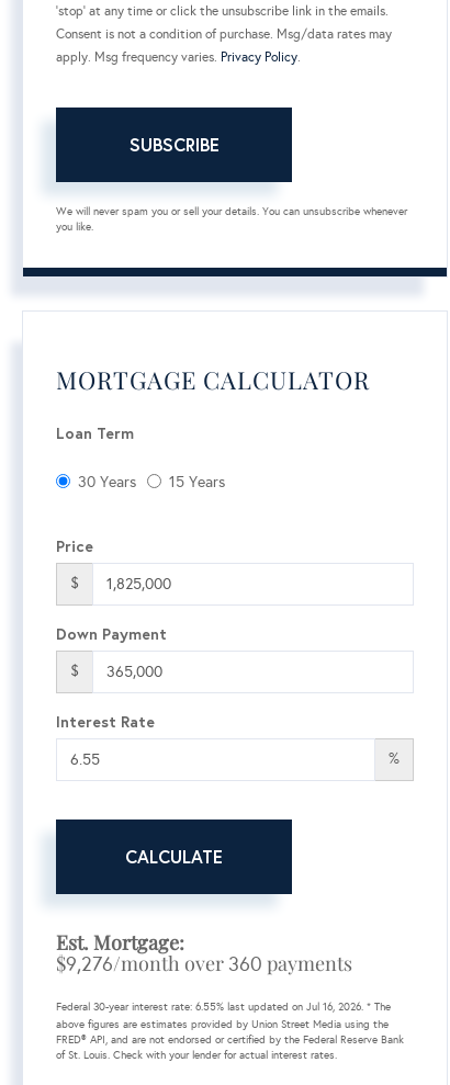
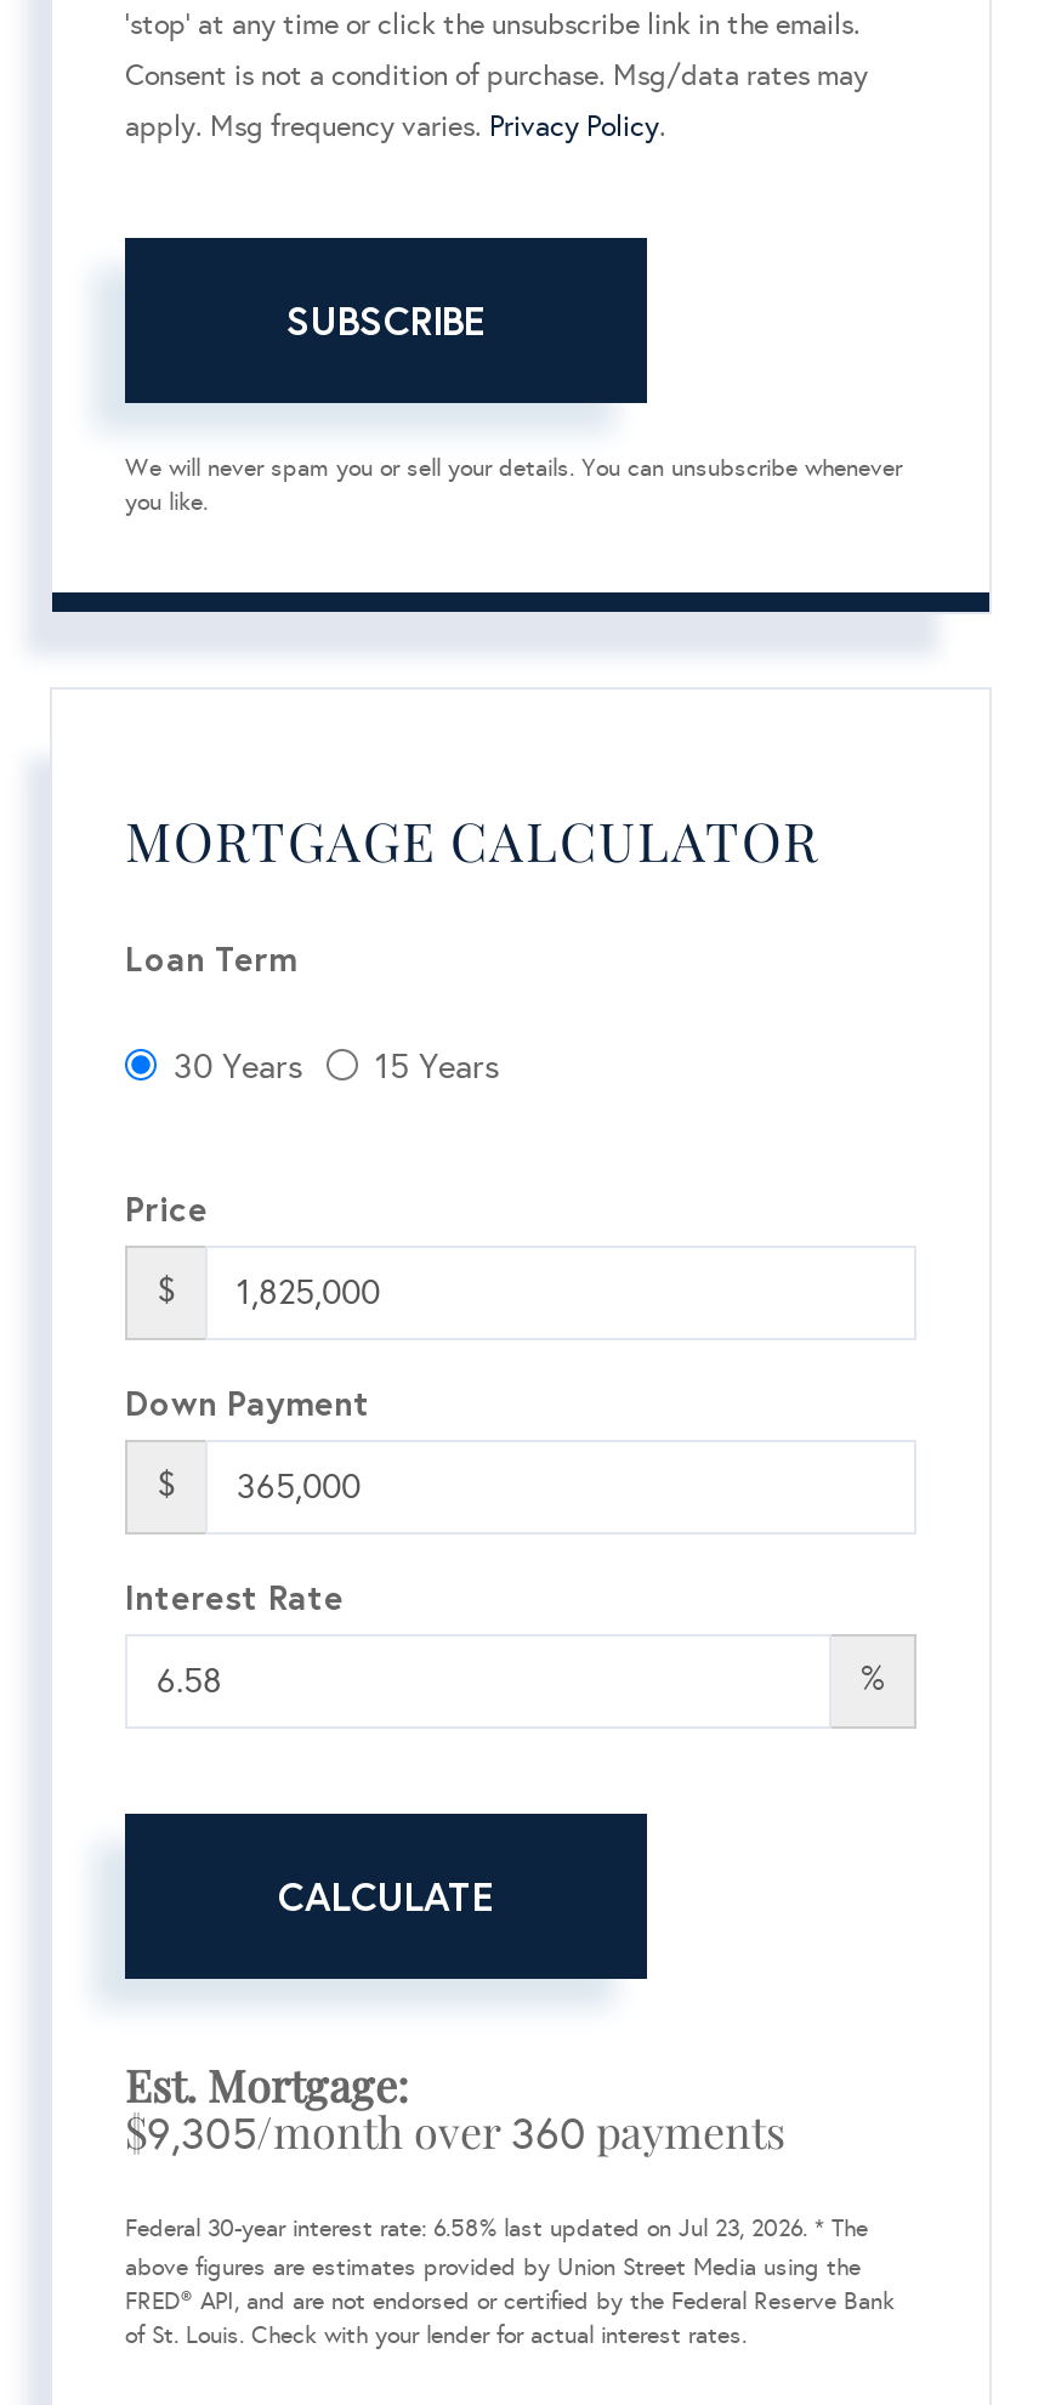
[56,950,352,976] $9,276/month over 360 payments -> [125,2101,785,2160] $9,305/month over 360 payments
[56,1000,391,1013] Federal 30-year interest rate: 6.55% last updated on Jul 16, 2026. * The -> [125,2213,868,2242] Federal 30-year interest rate: 6.58% last updated on Jul 23, 2026. * The

